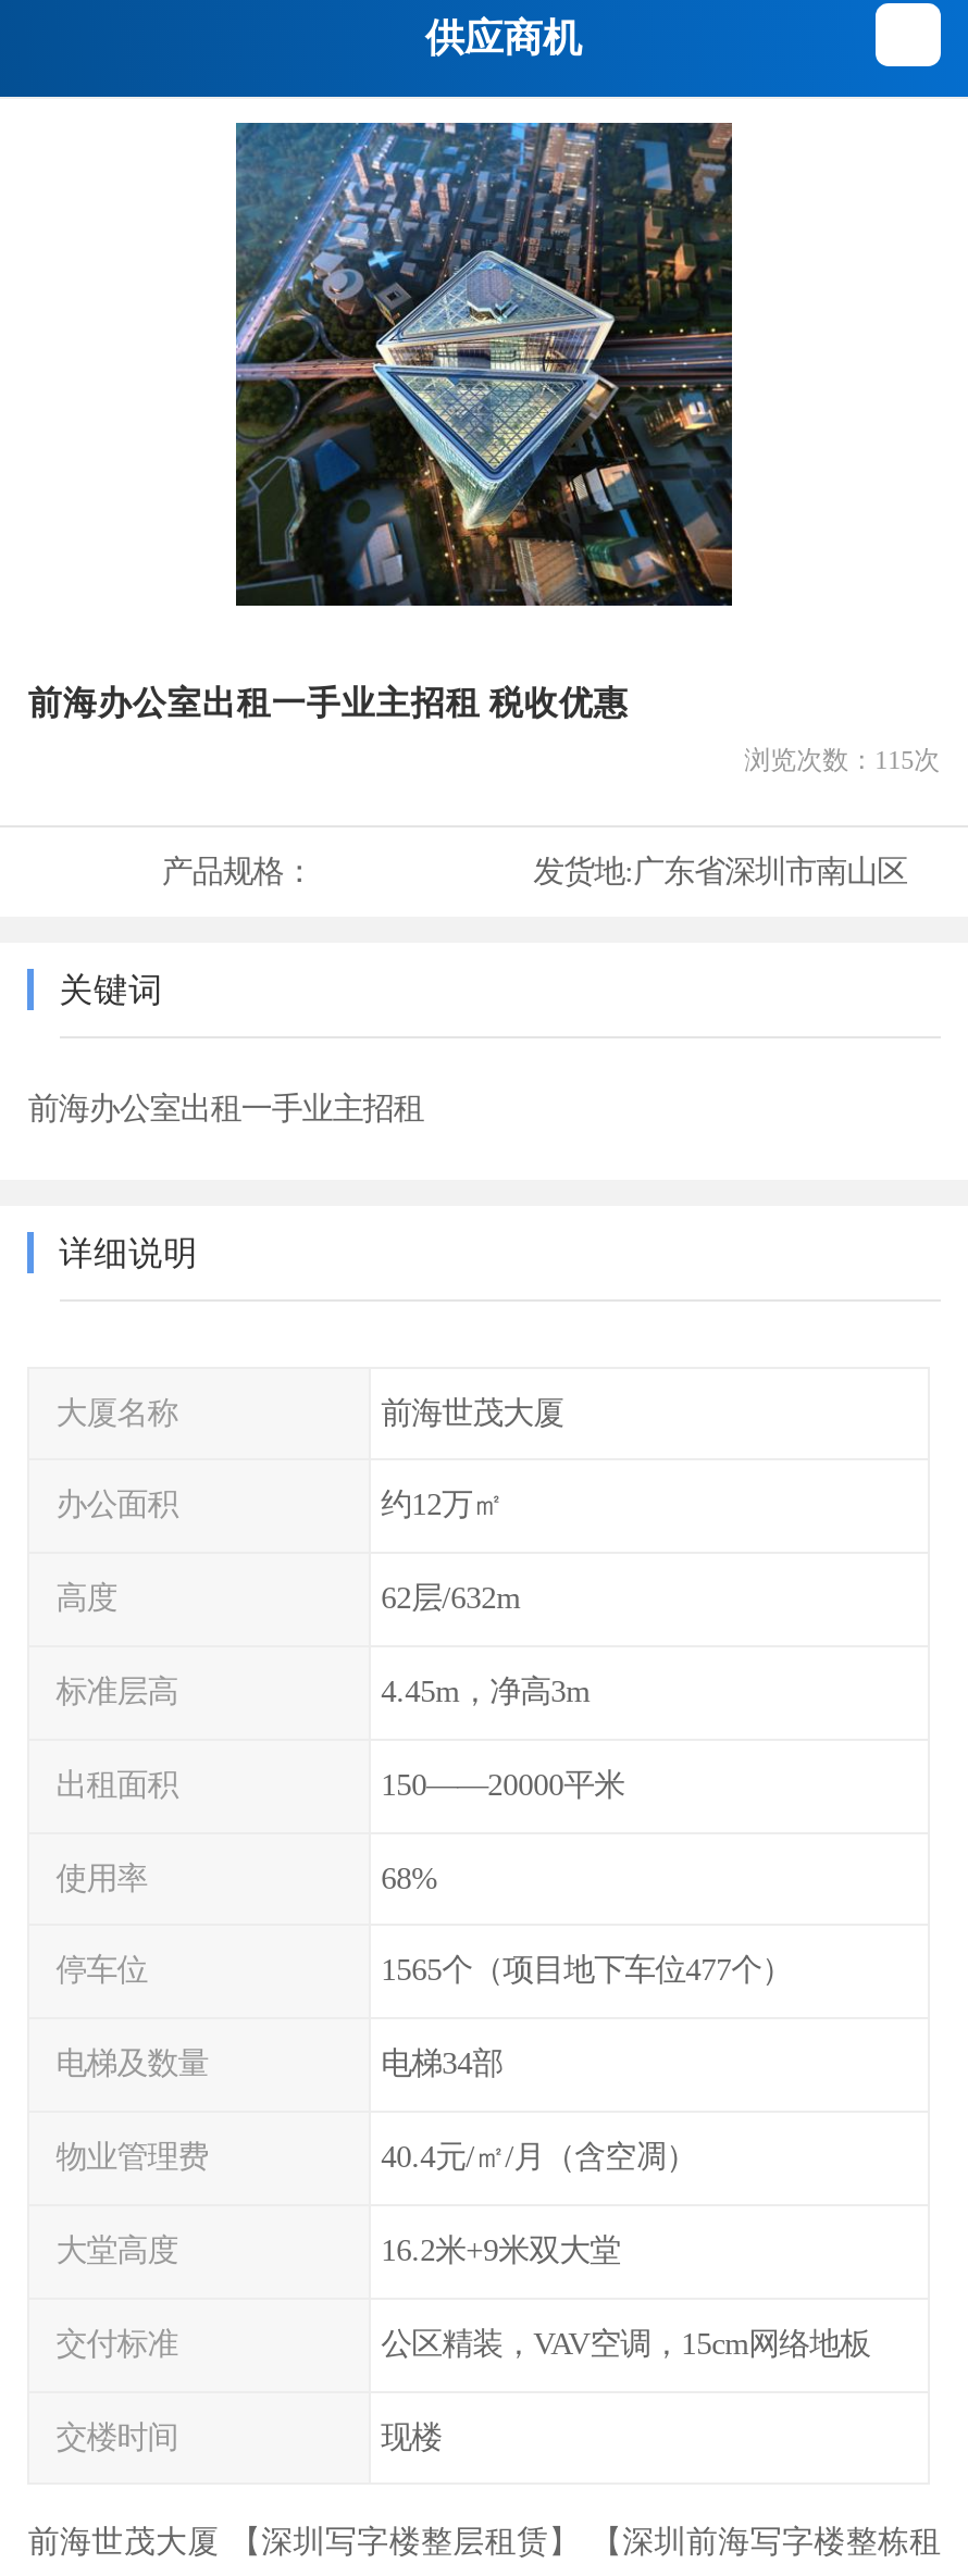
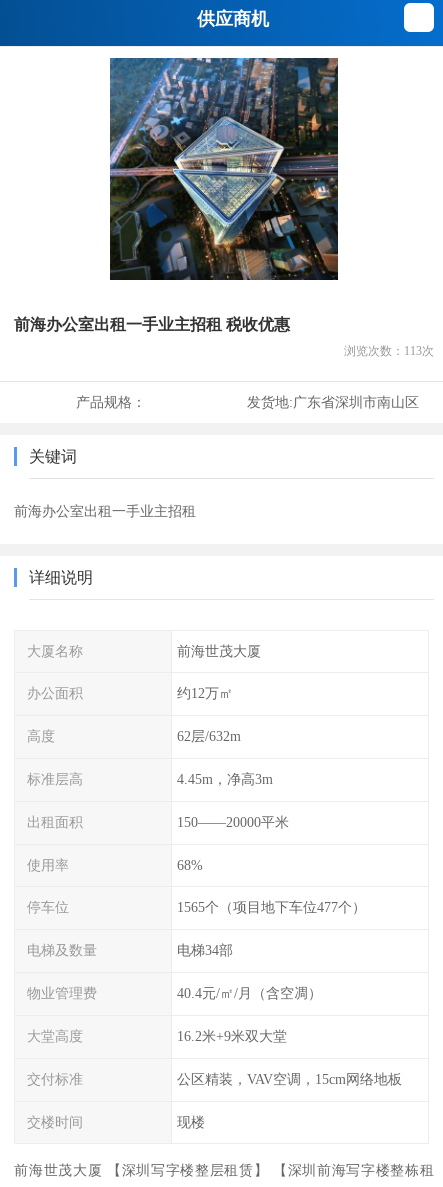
[744,744,940,774] 浏览次数：115次 -> [344,344,434,358] 浏览次数：113次

